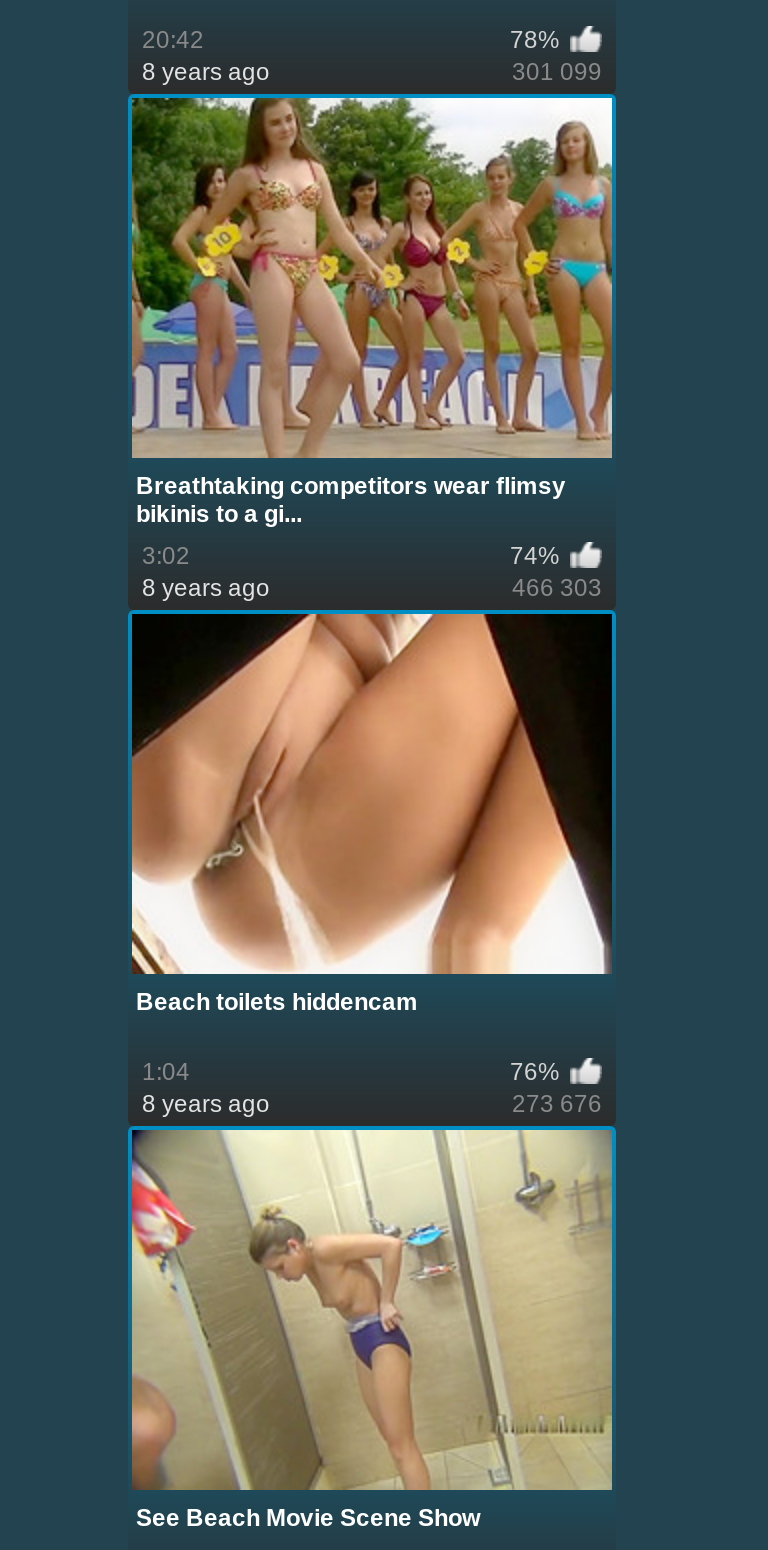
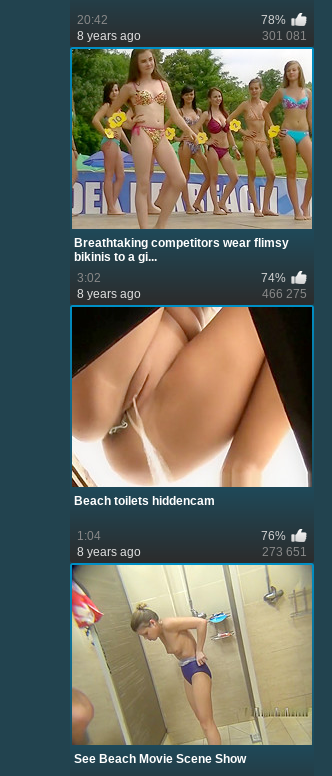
[512,58,602,86] 301 099 -> [262,29,307,43] 301 081
[512,574,602,602] 466 303 -> [262,287,307,301] 466 275
[512,1090,602,1118] 273 676 -> [262,545,307,559] 273 651

